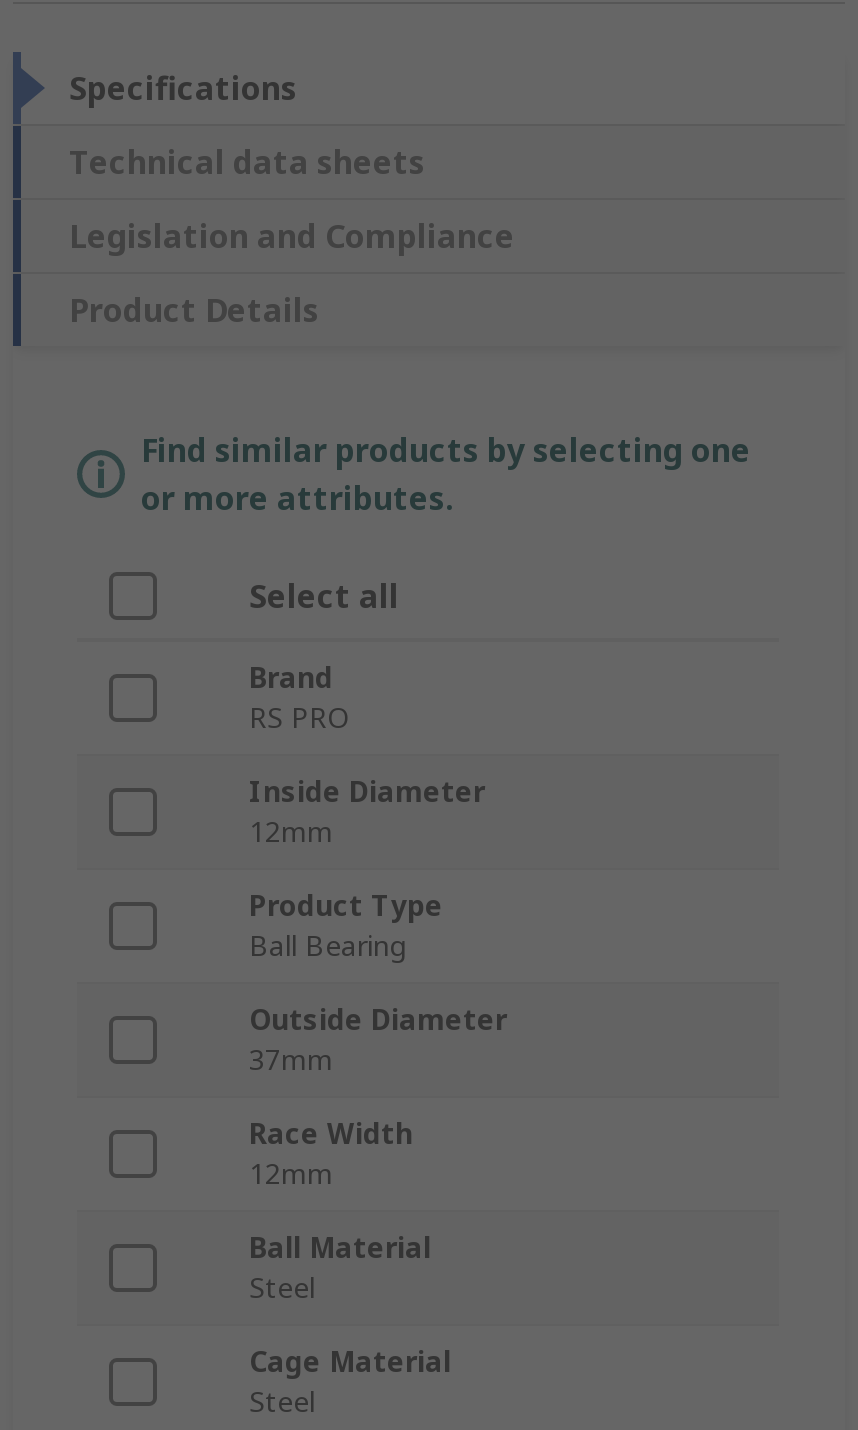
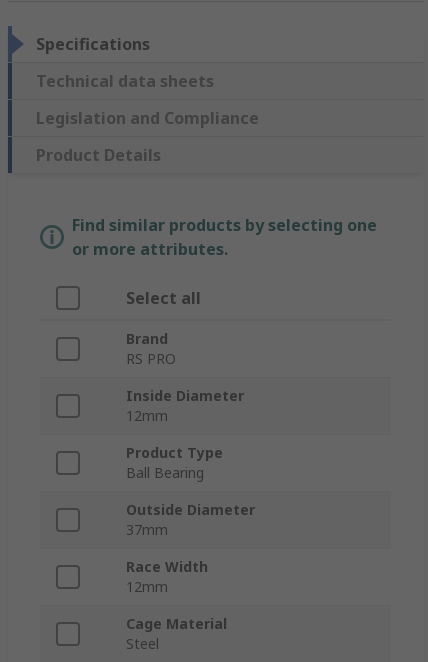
[249,1228,431,1306] Ball Material | Steel -> none

